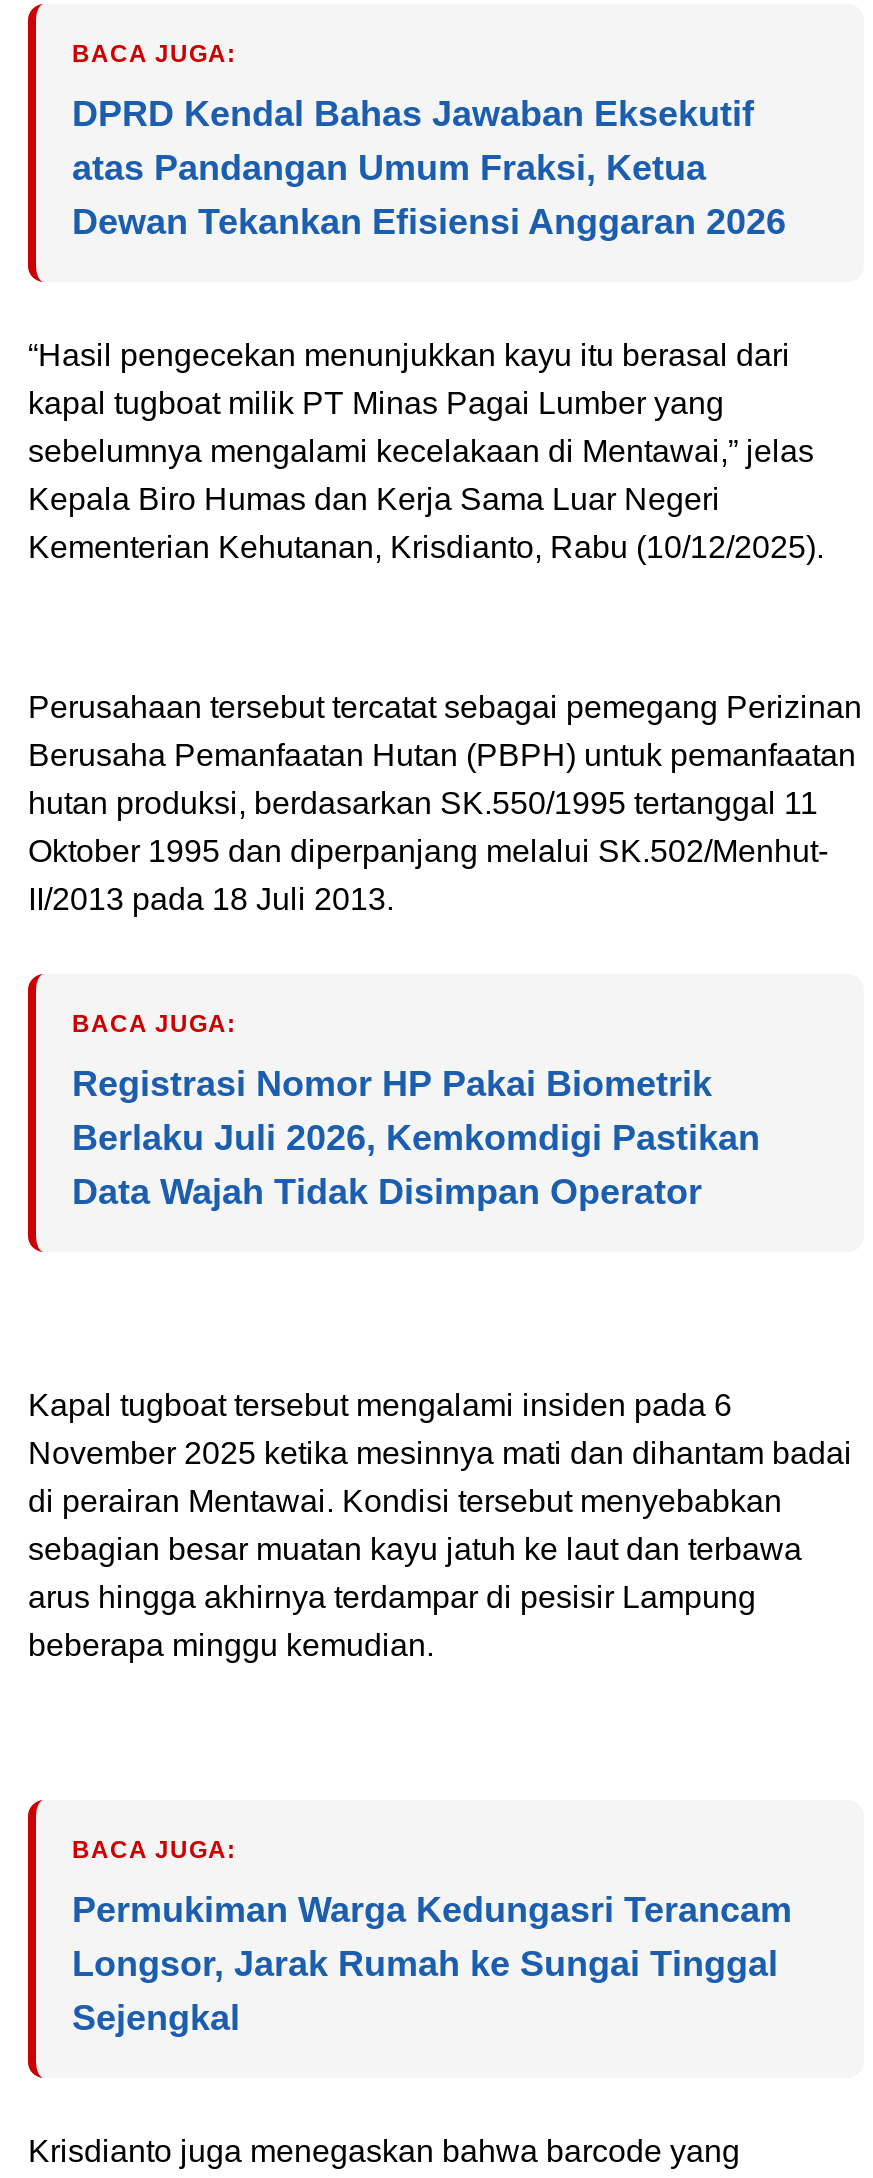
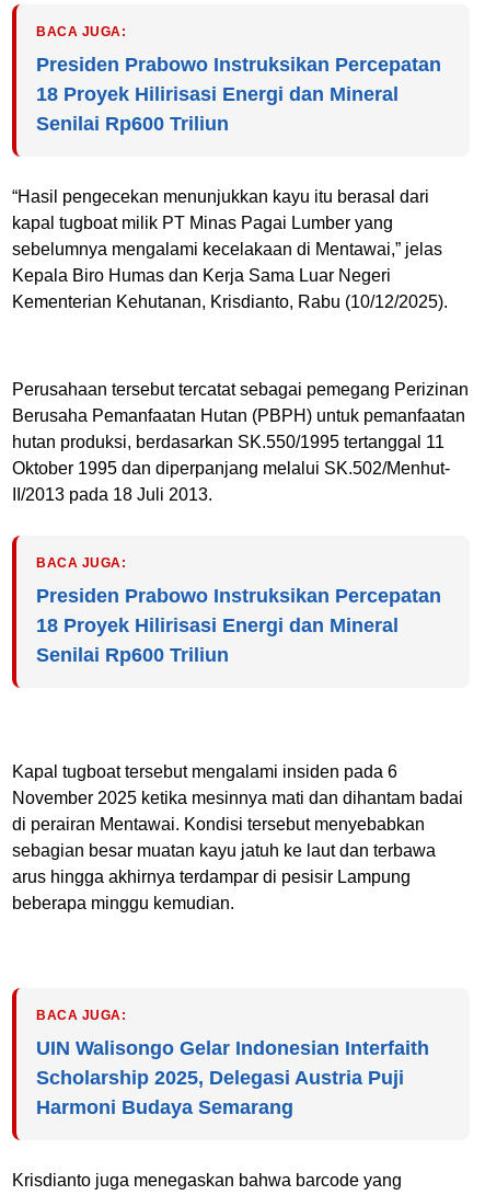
[72,94,786,242] DPRD Kendal Bahas Jawaban Eksekutif | atas Pandangan Umum Fraksi, Ketua | Dewan Tekankan Efisiensi Anggaran 2026 -> [36,54,441,135] Presiden Prabowo Instruksikan Percepatan | 18 Proyek Hilirisasi Energi dan Mineral | Senilai Rp600 Triliun
[72,1064,760,1212] Registrasi Nomor HP Pakai Biometrik | Berlaku Juli 2026, Kemkomdigi Pastikan | Data Wajah Tidak Disimpan Operator -> [36,585,441,666] Presiden Prabowo Instruksikan Percepatan | 18 Proyek Hilirisasi Energi dan Mineral | Senilai Rp600 Triliun
[72,1890,792,2038] Permukiman Warga Kedungasri Terancam | Longsor, Jarak Rumah ke Sungai Tinggal | Sejengkal -> [36,1037,429,1118] UIN Walisongo Gelar Indonesian Interfaith | Scholarship 2025, Delegasi Austria Puji | Harmoni Budaya Semarang

